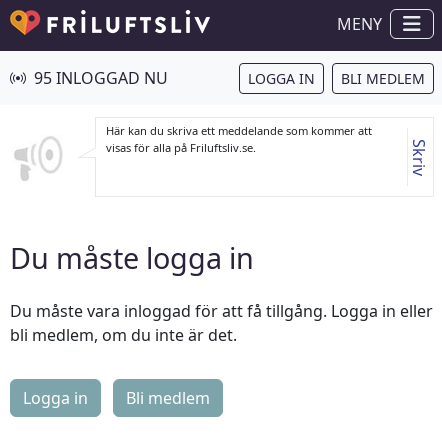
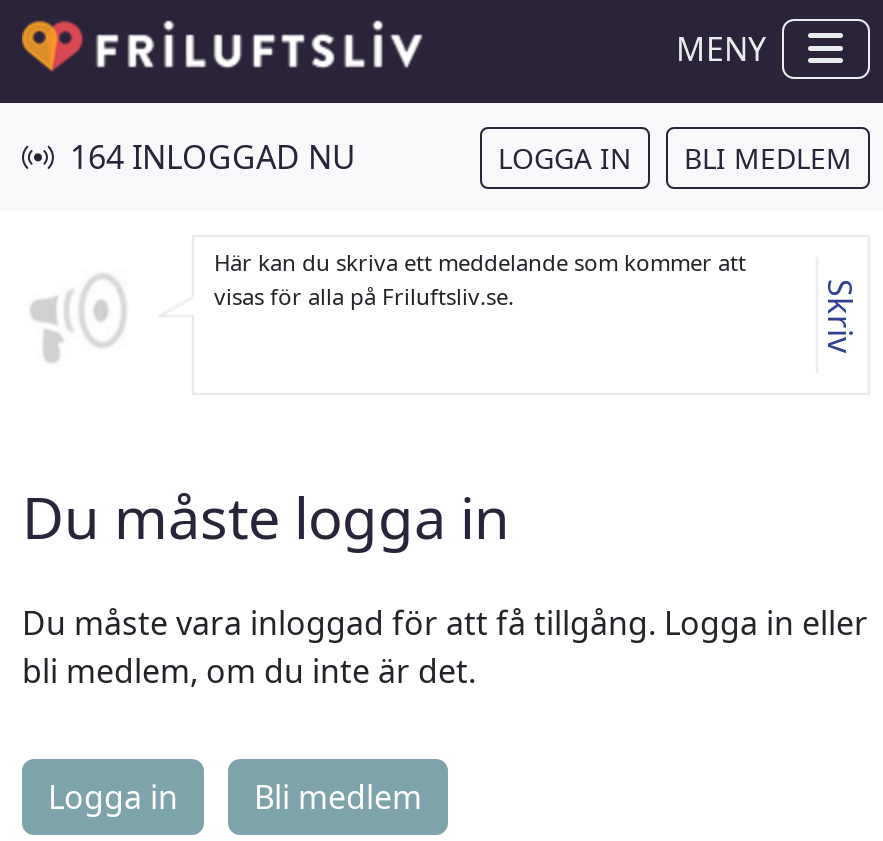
[34,67,168,89] 95 INLOGGAD NU -> [70,135,356,179] 164 INLOGGAD NU

